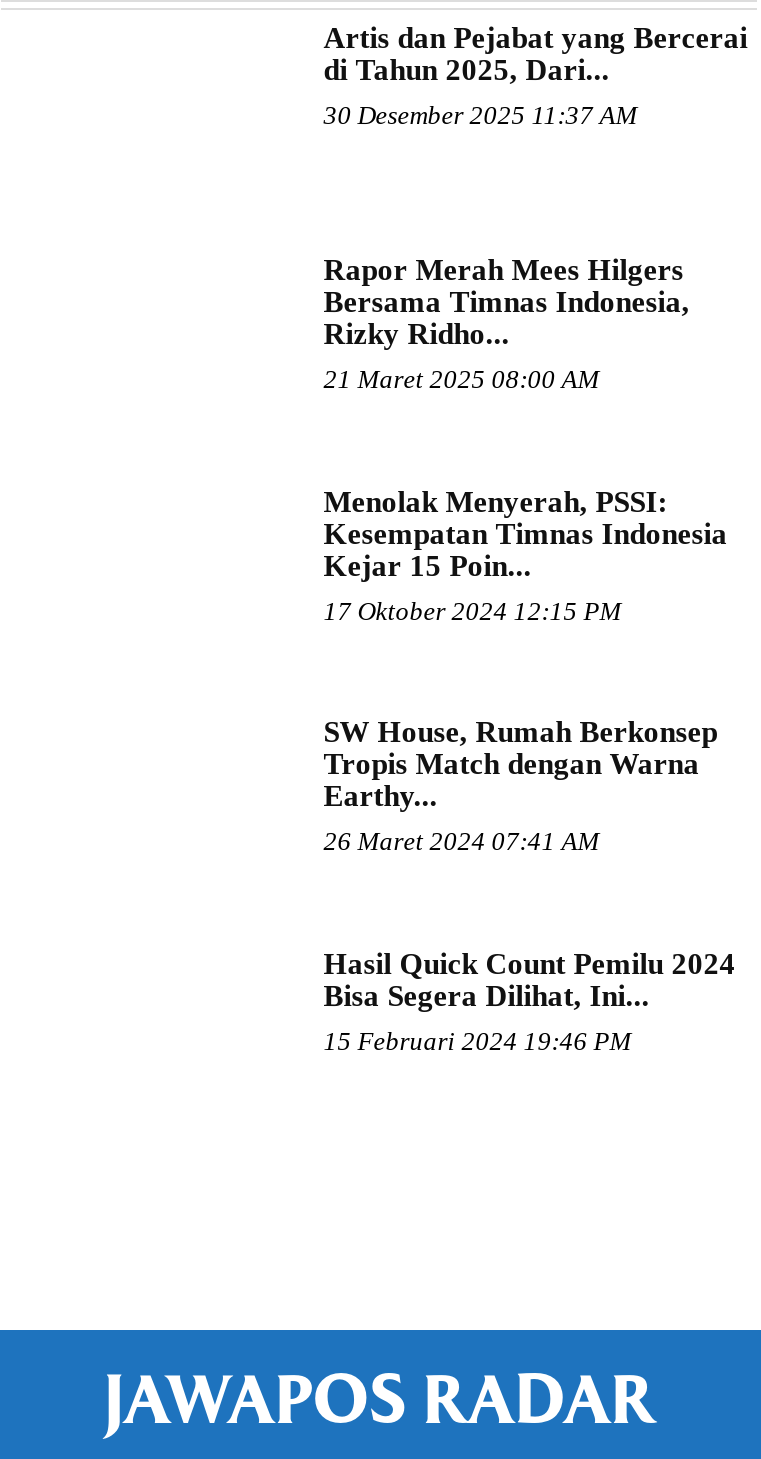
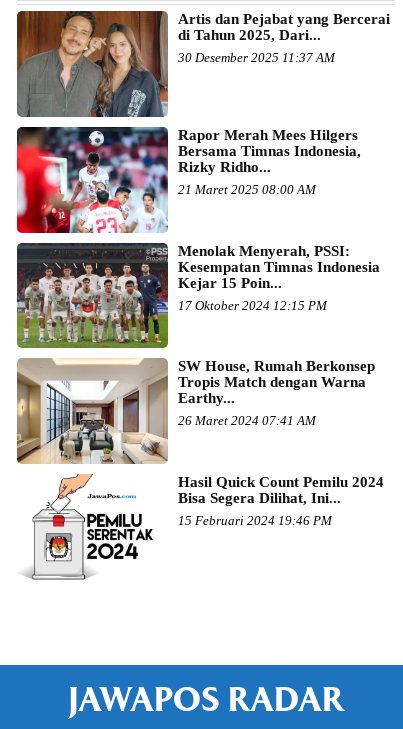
none -> [16,10,169,118] [image]
none -> [16,126,169,234] [image]
none -> [16,242,169,349] [image]
none -> [16,357,169,465] [image]
none -> [23,473,154,581] [image]

